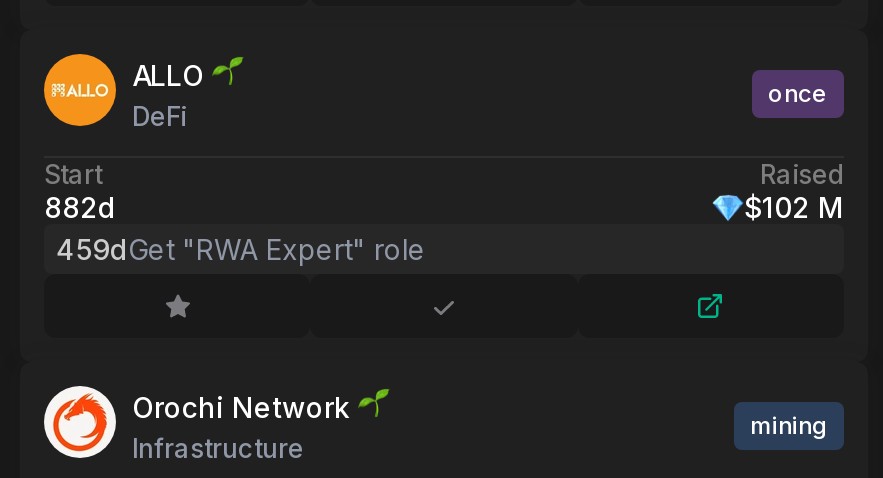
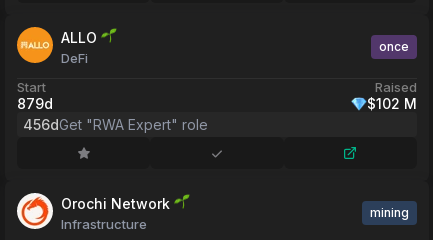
[44,190,116,224] 882d -> [17,95,53,112] 879d
[56,232,426,266] 459dGet "RWA Expert" role -> [23,116,208,133] 456dGet "RWA Expert" role

